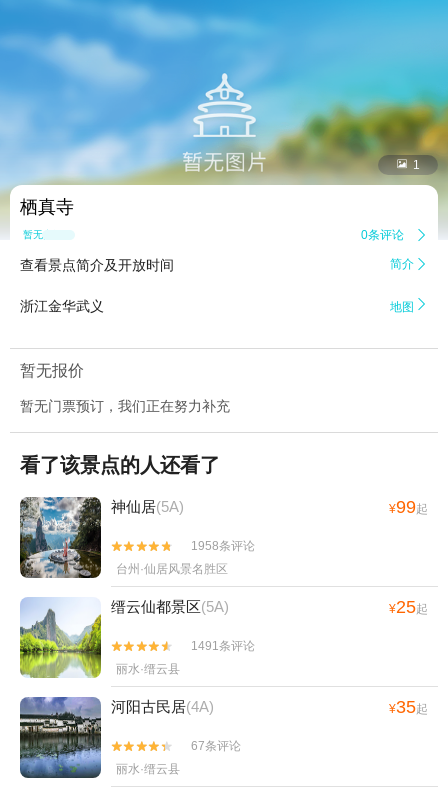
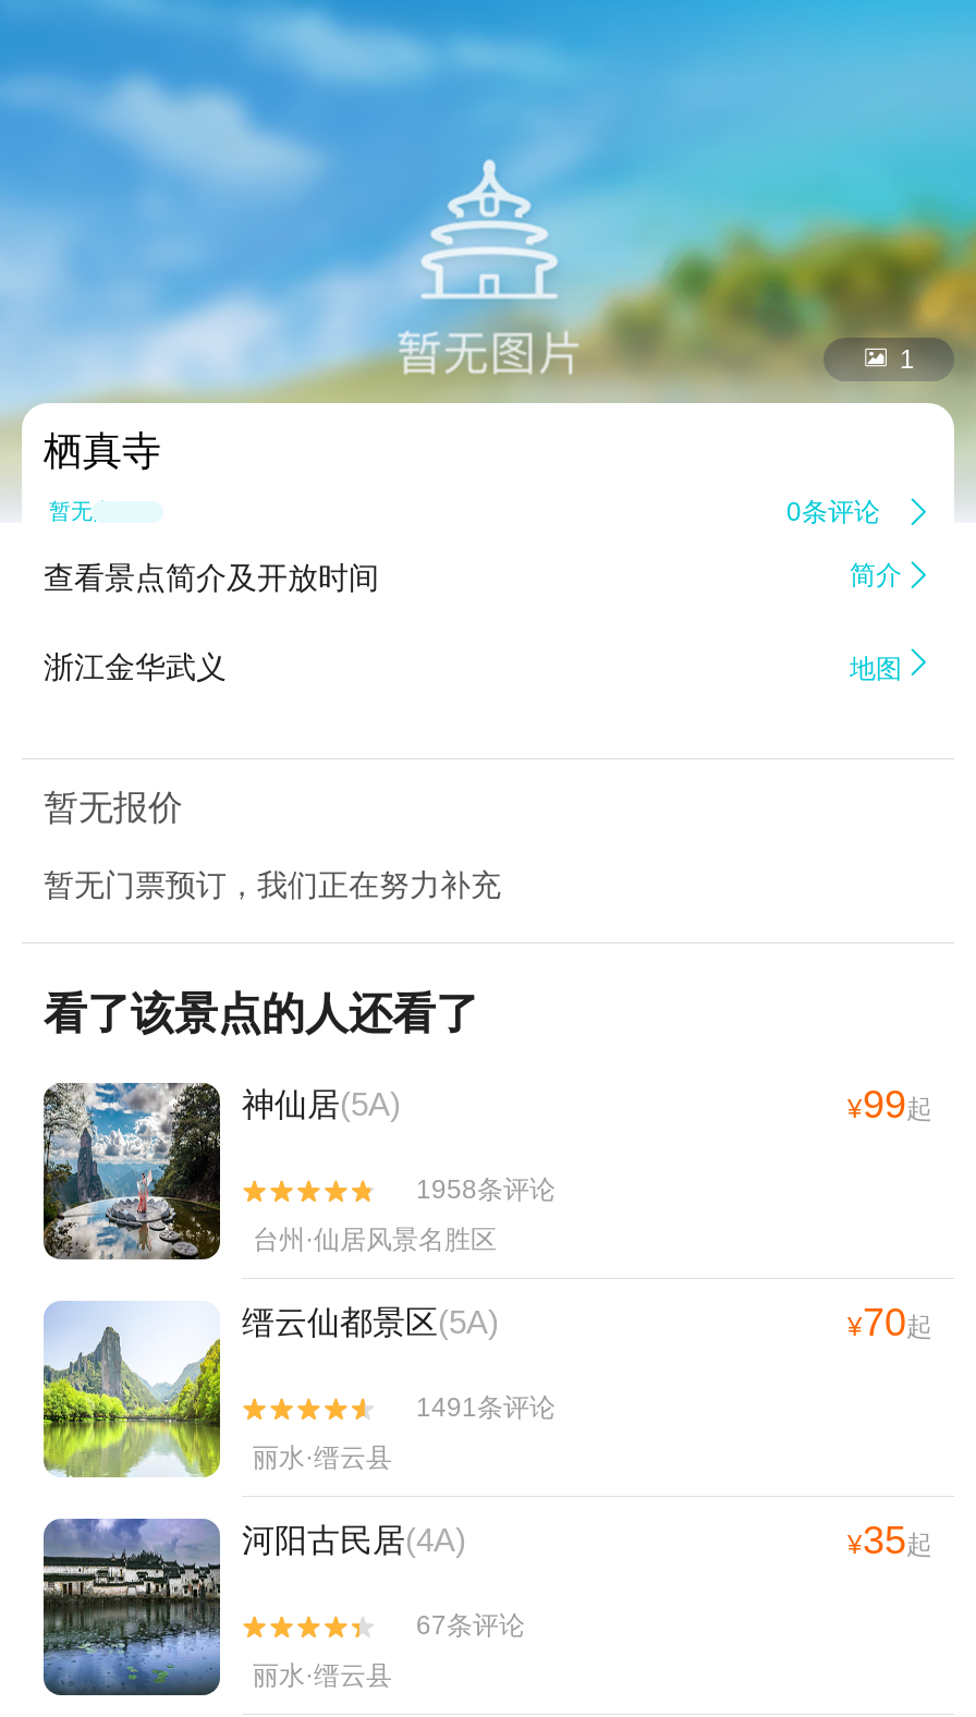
[389,597,428,617] ¥25起 -> [847,1302,932,1345] ¥70起

